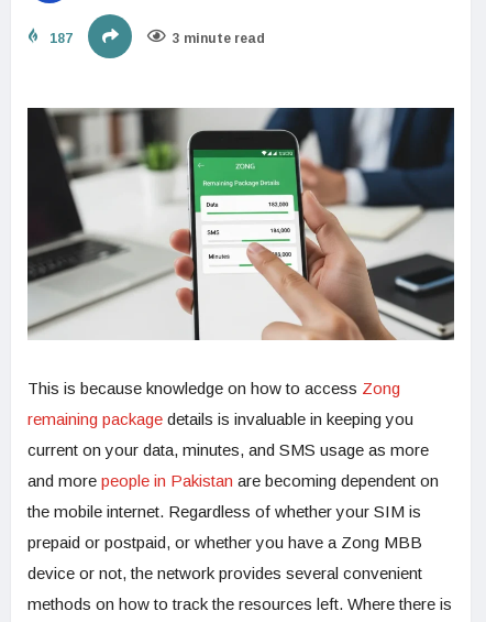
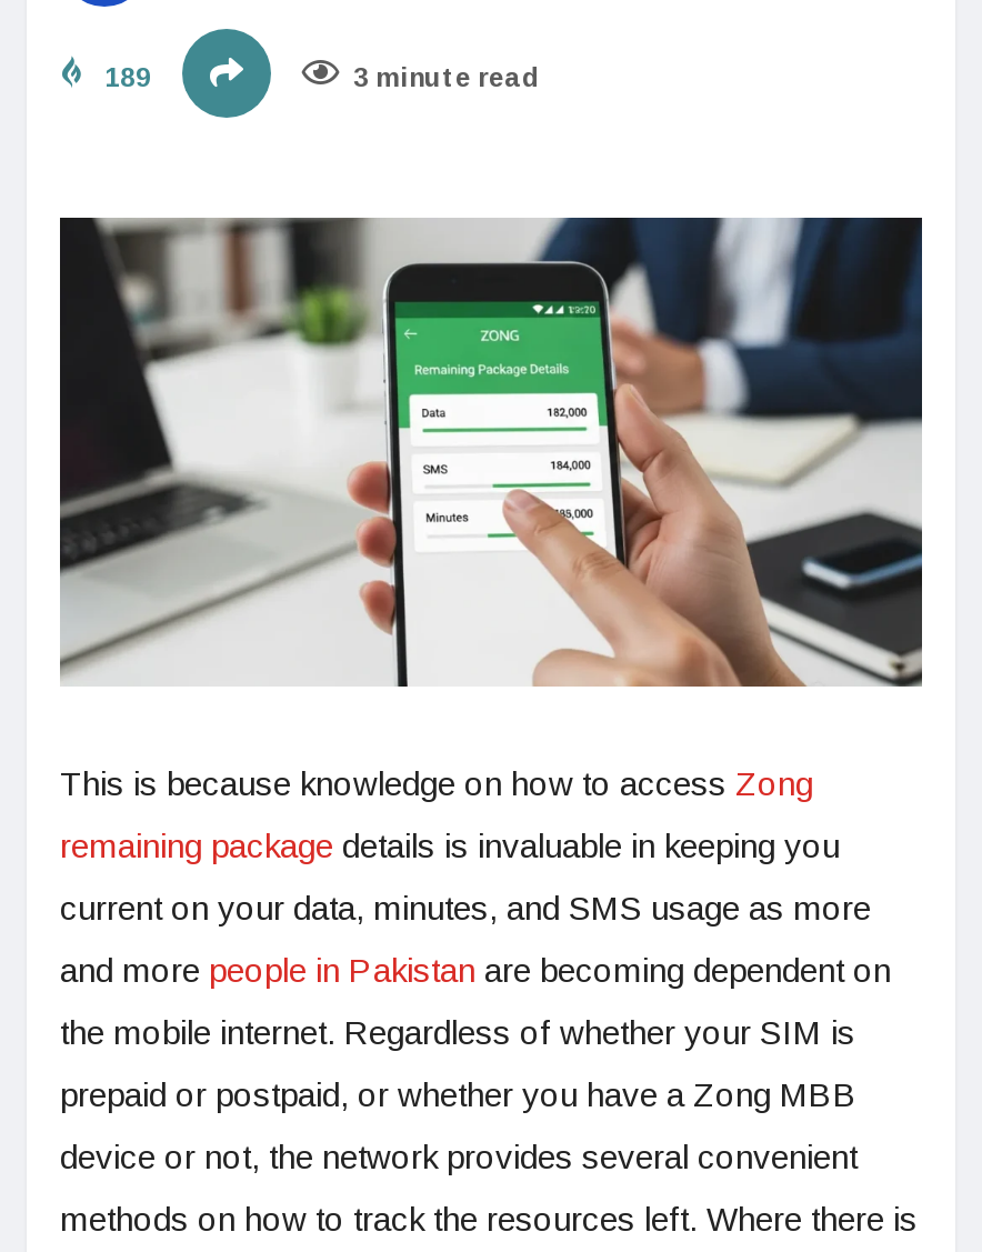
[46,30,73,46] 187 -> [98,62,151,93] 189

